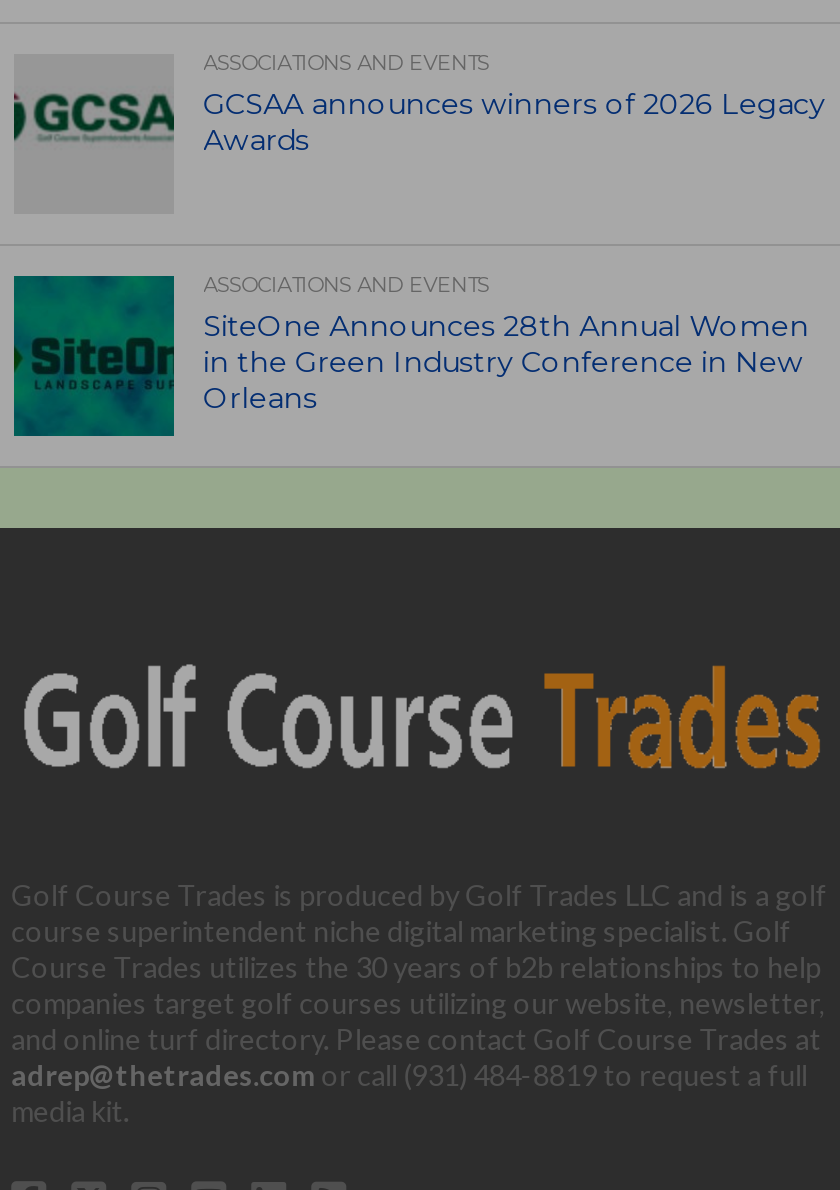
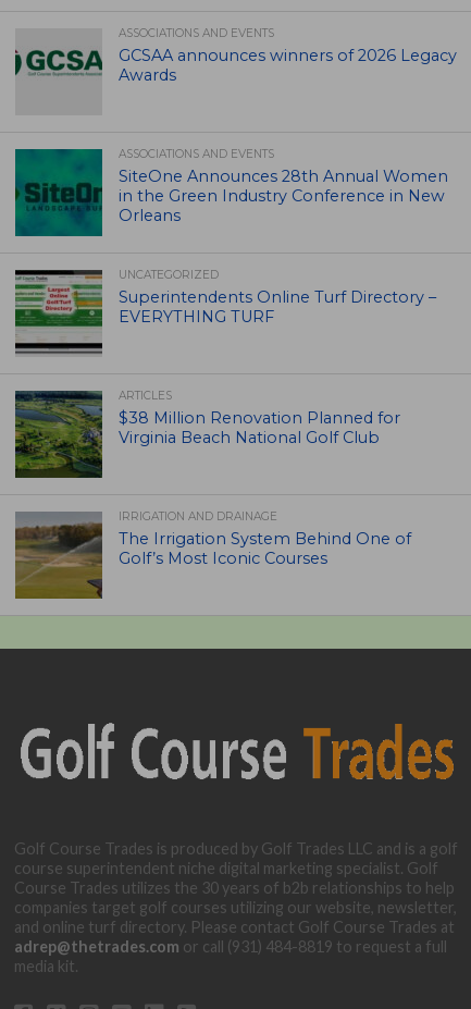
none -> [14,268,436,356] [image] | UNCATEGORIZED | Superintendents Online Turf Directory – | EVERYTHING TURF
none -> [14,388,400,479] [image] | ARTICLES | $38 Million Renovation Planned for | Virginia Beach National Golf Club
none -> [14,509,411,600] [image] | IRRIGATION AND DRAINAGE | The Irrigation System Behind One of | Golf’s Most Iconic Courses

